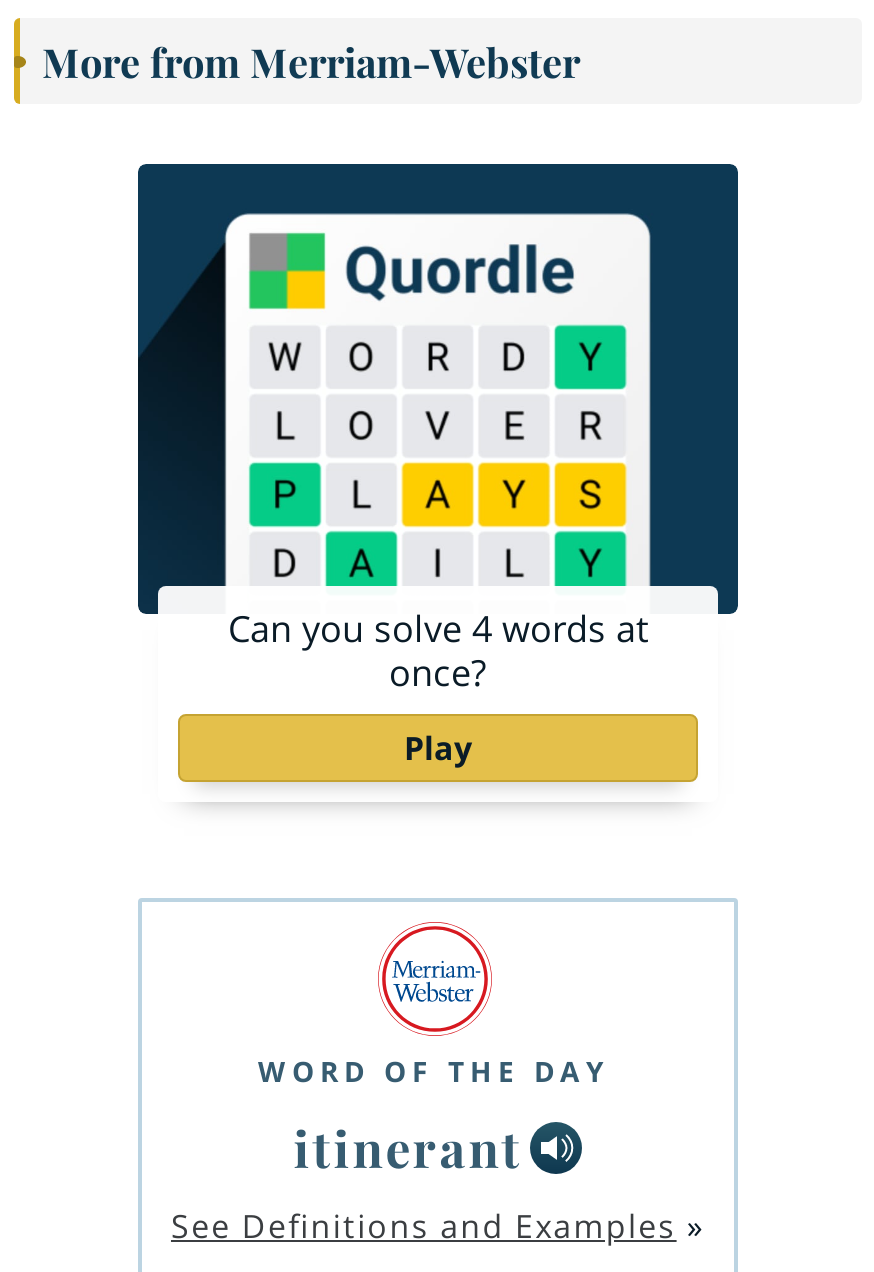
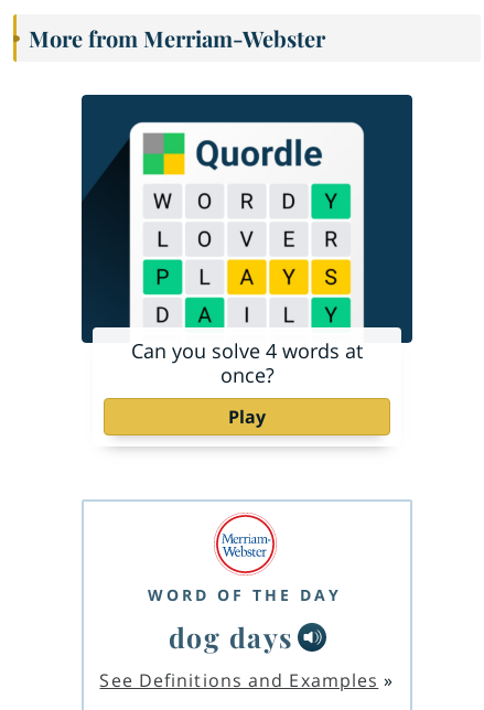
[294,1114,522,1180] itinerant -> [168,618,293,655] dog days

